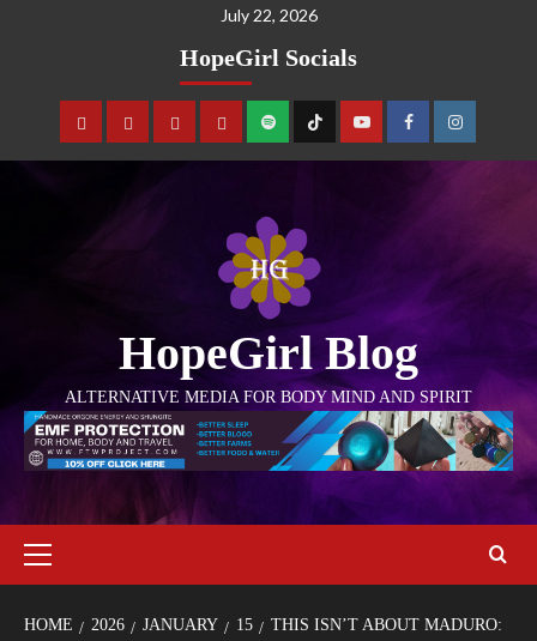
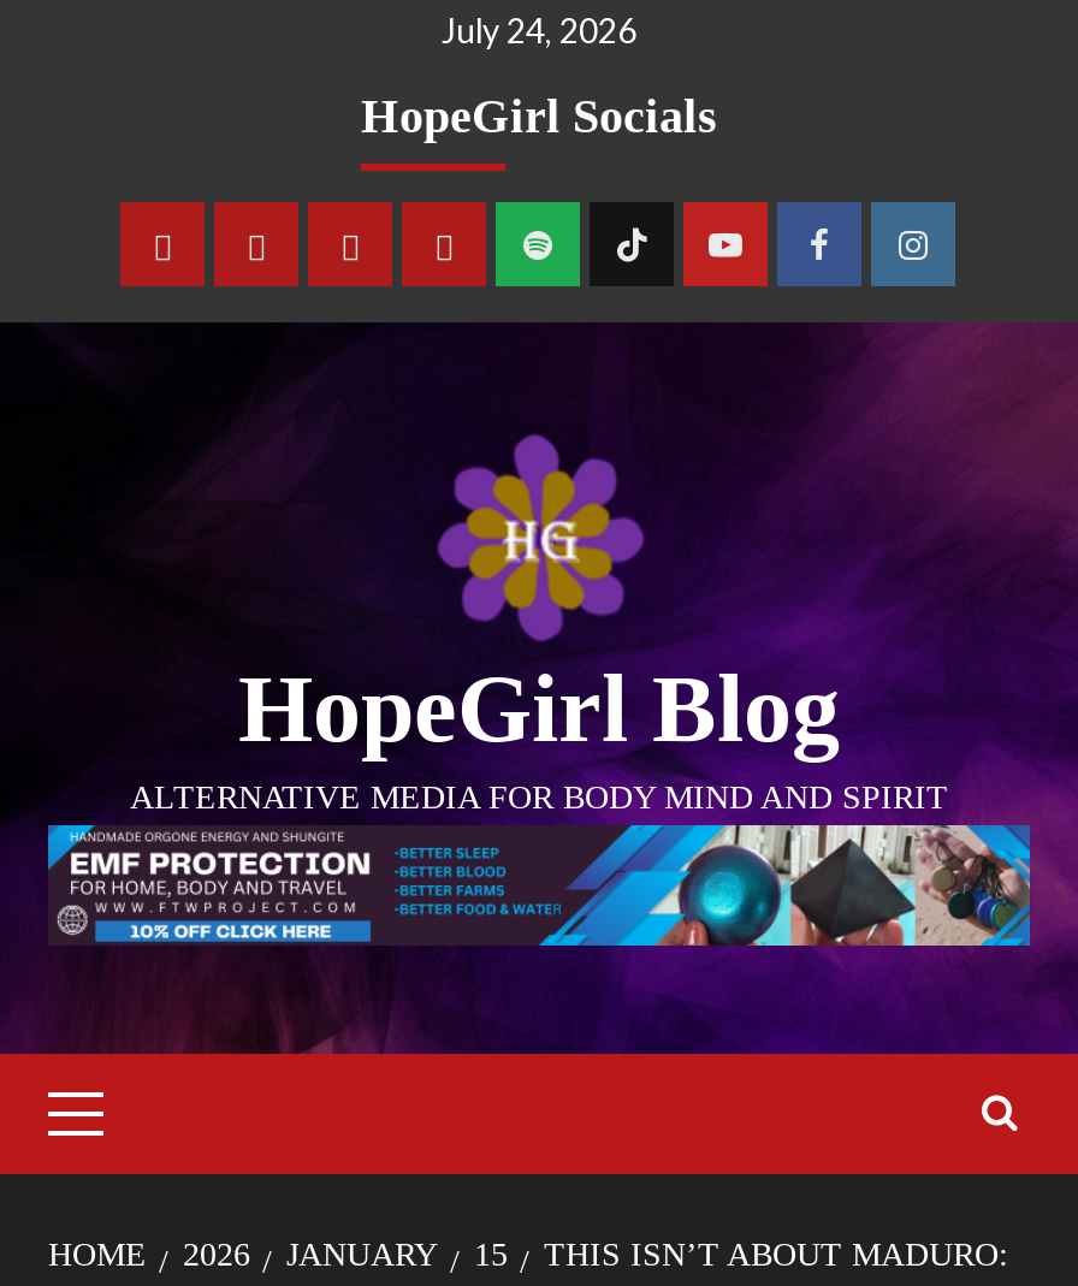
[220,5,317,25] July 22, 2026 -> [442,10,636,51] July 24, 2026

